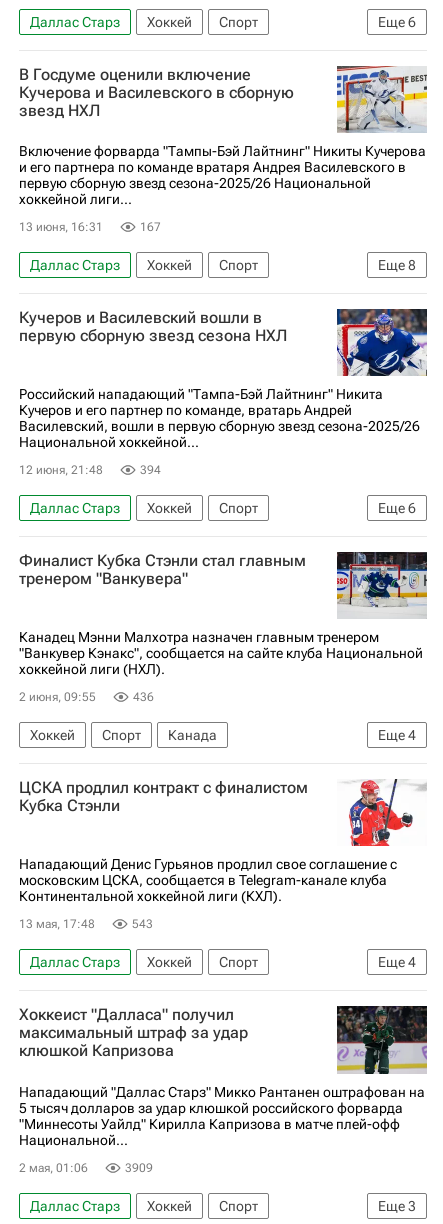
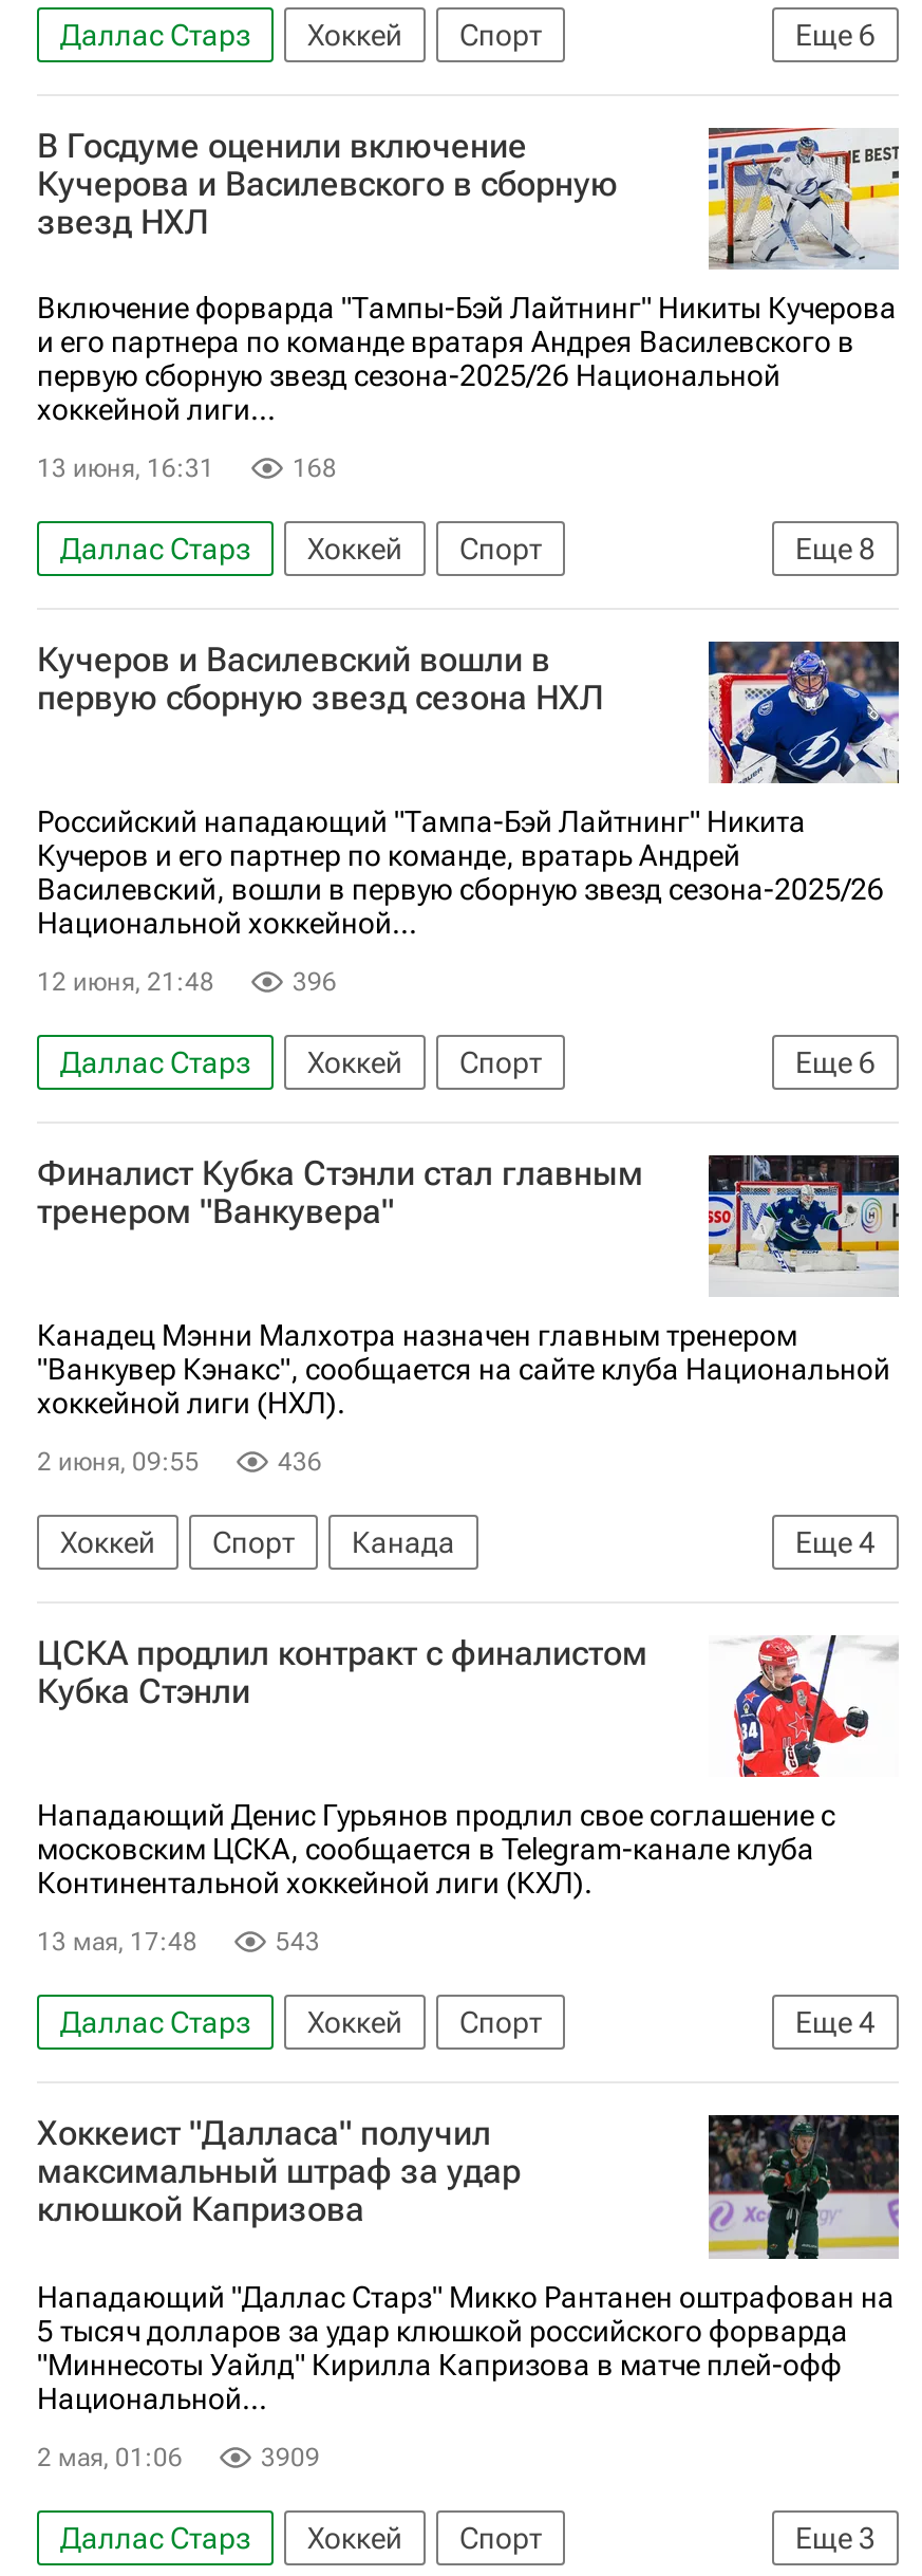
[140,220,161,234] 167 -> [293,453,337,483] 168
[140,463,161,477] 394 -> [293,967,337,997] 396

